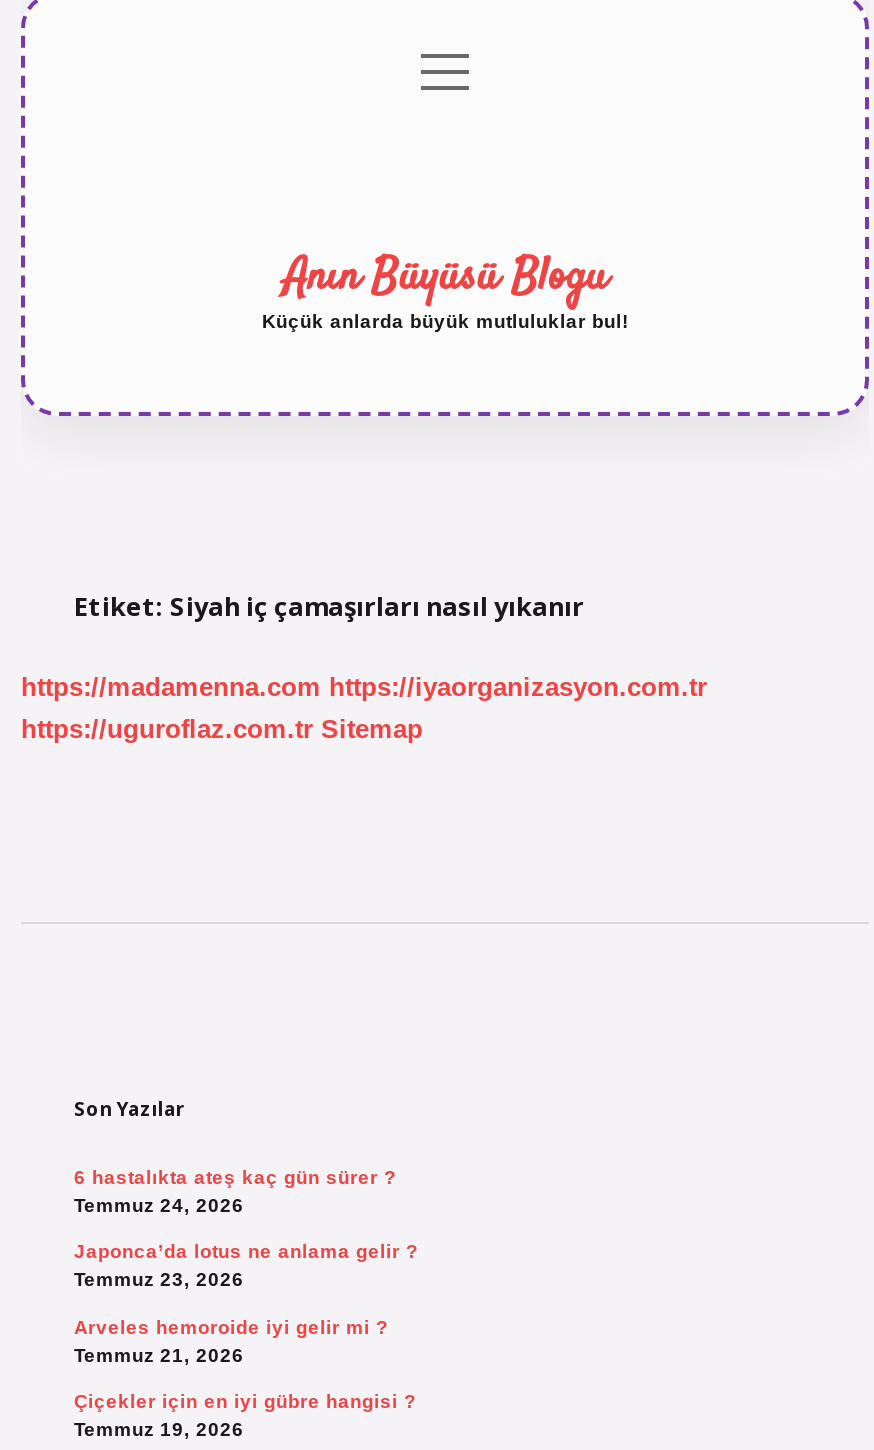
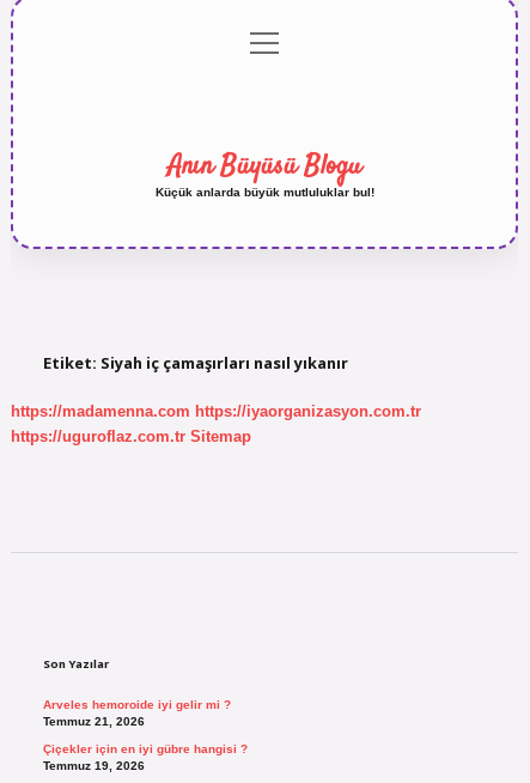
[74,1165,418,1290] 6 hastalıkta ateş kaç gün sürer ? | Temmuz 24, 2026 | Japonca’da lotus ne anlama gelir ? | Temmuz 23, 2026 -> none

